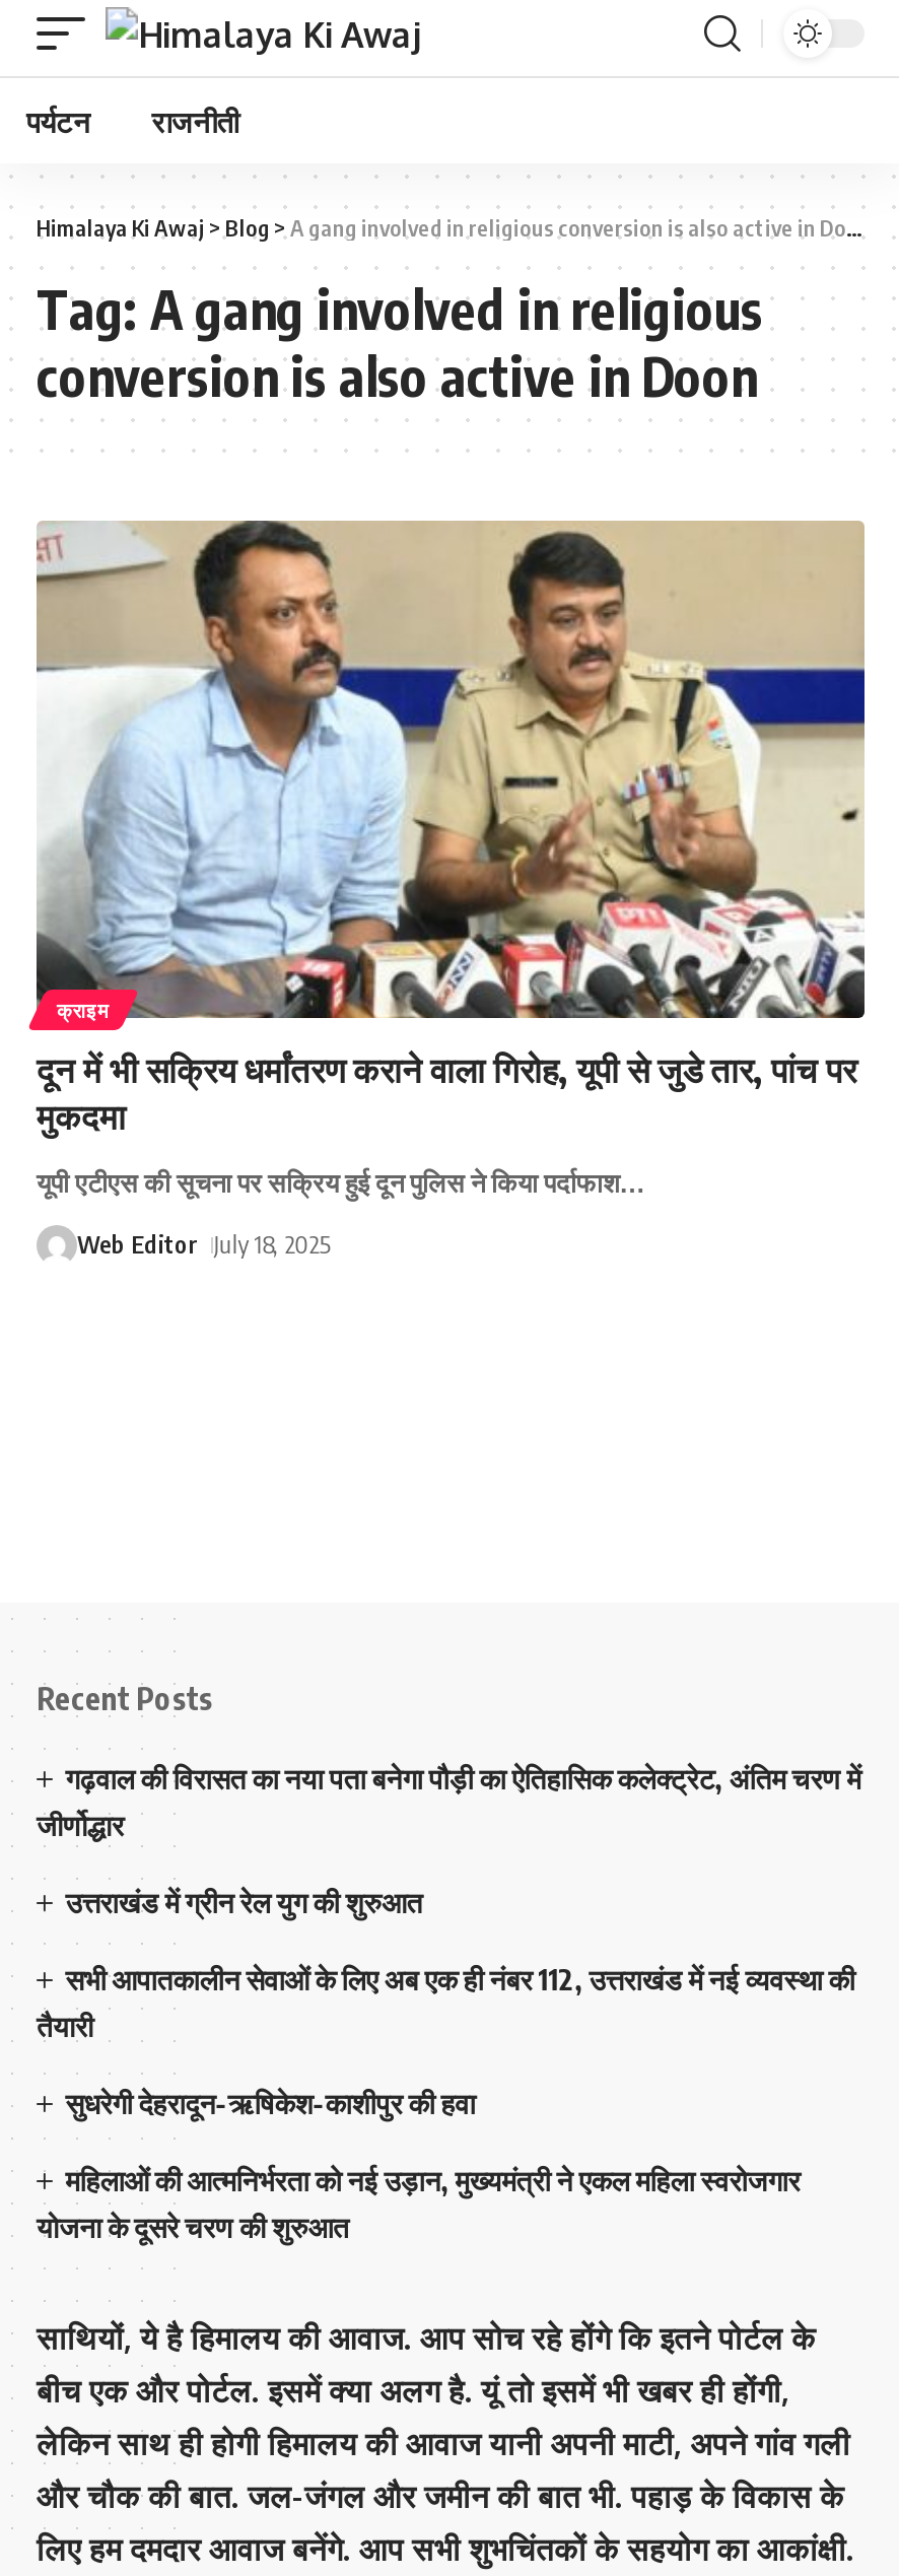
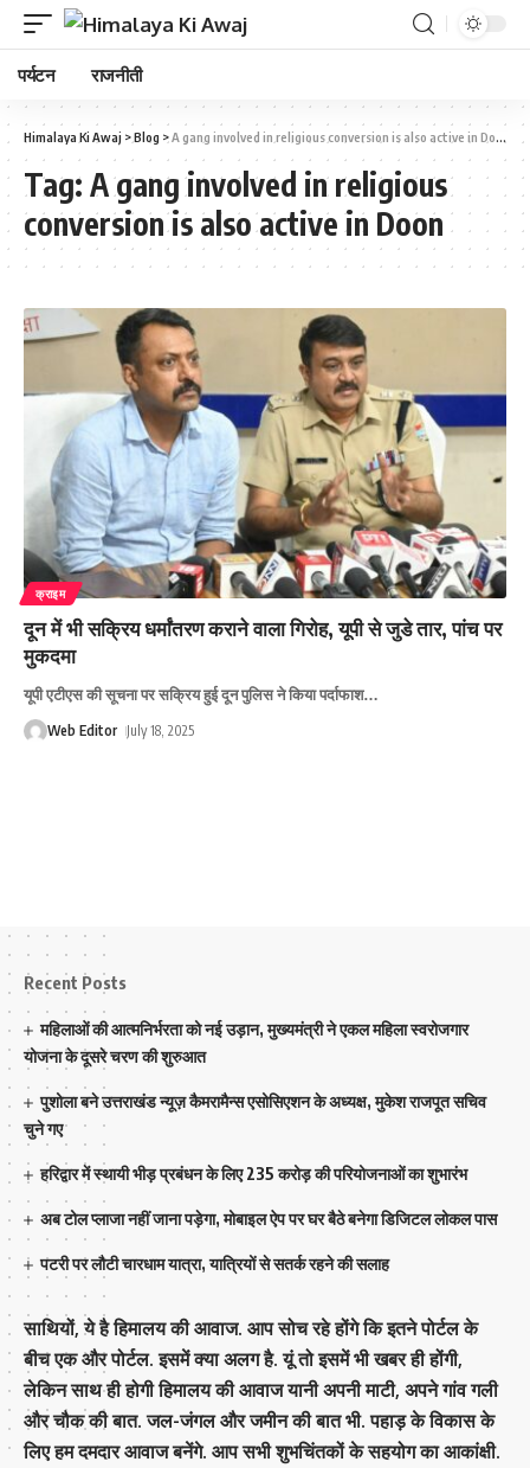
[37,1760,861,2119] गढ़वाल की विरासत का नया पता बनेगा पौड़ी का ऐतिहासिक कलेक्ट्रेट, अंतिम चरण में | जीर्णोद्धार | उत्तराखंड में ग्रीन रेल युग की शुरुआत | सभी आपातकालीन सेवाओं के लिए अब एक ही नंबर 112, उत्तराखंड में नई व्यवस्था की | तैयारी | सुधरेगी देहरादून-ऋषिकेश-काशीपुर की हवा -> none
moved [37,2162,800,2243] -> [24,1019,469,1067]: महिलाओं की आत्मनिर्भरता को नई उड़ान, मुख्यमंत्री ने एकल महिला स्वरोजगार | योजना के दूसरे चरण की शुरुआत
none -> [24,1092,497,1274] पुशोला बने उत्तराखंड न्यूज़ कैमरामैन्स एसोसिएशन के अध्यक्ष, मुकेश राजपूत सचिव | चुने गए | हरिद्वार में स्थायी भीड़ प्रबंधन के लिए 235 करोड़ की परियोजनाओं का शुभारंभ | अब टोल प्लाजा नहीं जाना पड़ेगा, मोबाइल ऐप पर घर बैठे बनेगा डिजिटल लोकल पास | पटरी पर लौटी चारधाम यात्रा, यात्रियों से सतर्क रहने की सलाह

